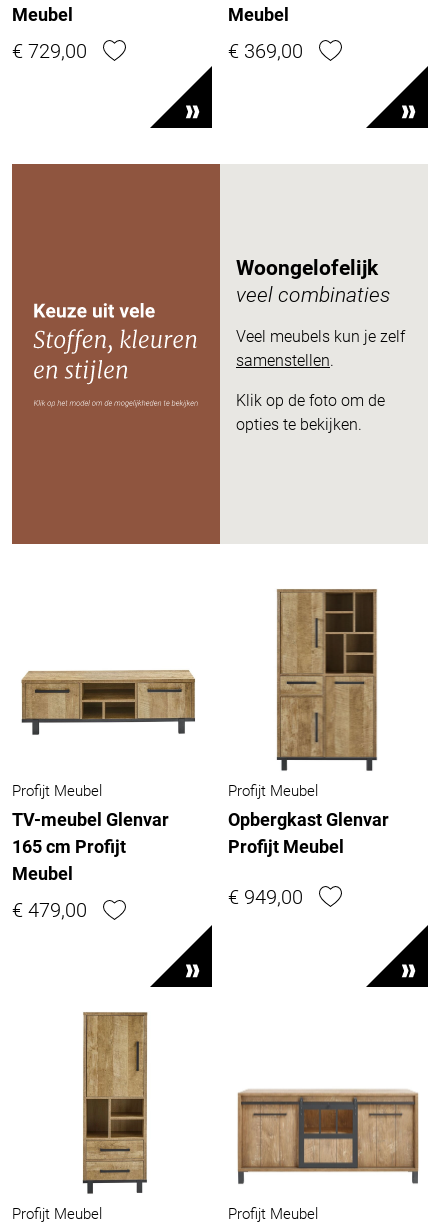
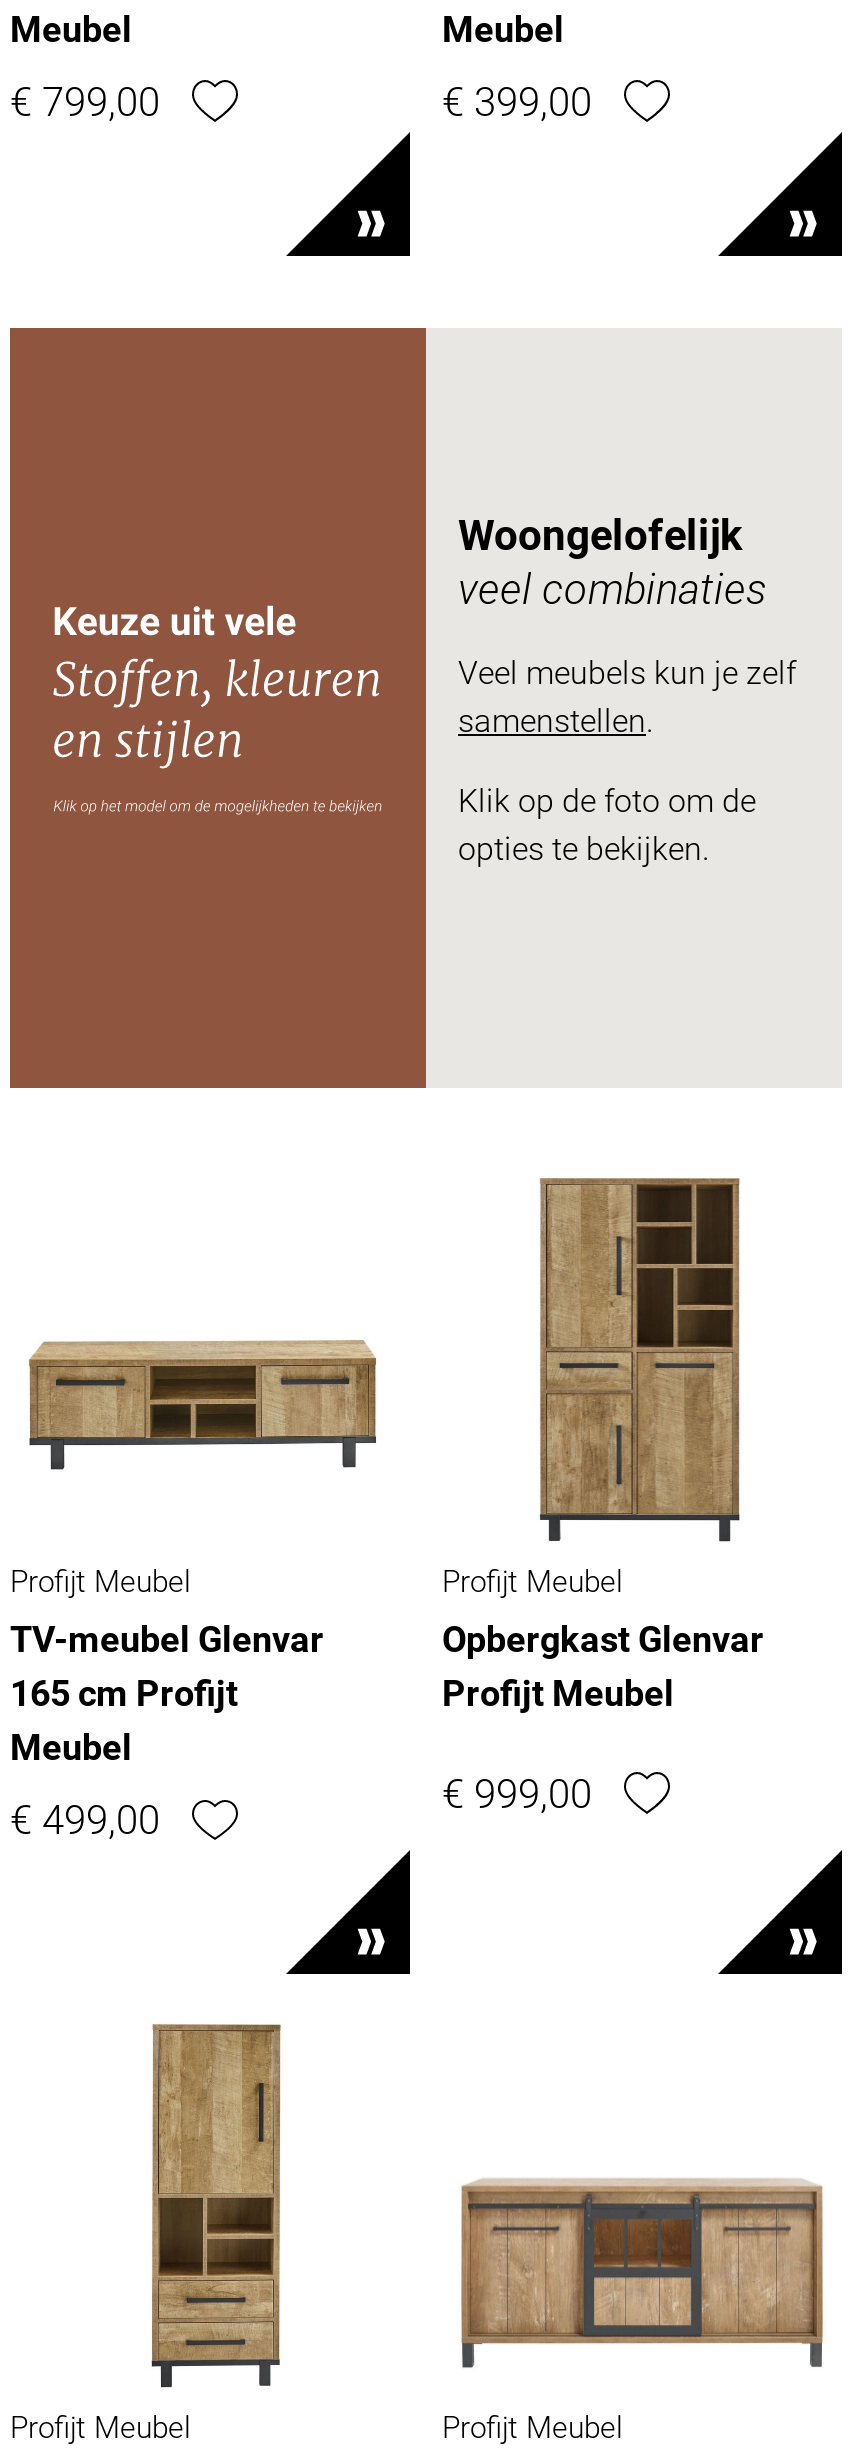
[12,38,87,62] € 729,00 -> [10,77,160,125] € 799,00
[228,38,303,62] € 369,00 -> [442,77,592,125] € 399,00
[228,884,303,908] € 949,00 -> [442,1769,592,1817] € 999,00
[12,898,87,922] € 479,00 -> [10,1796,160,1844] € 499,00

